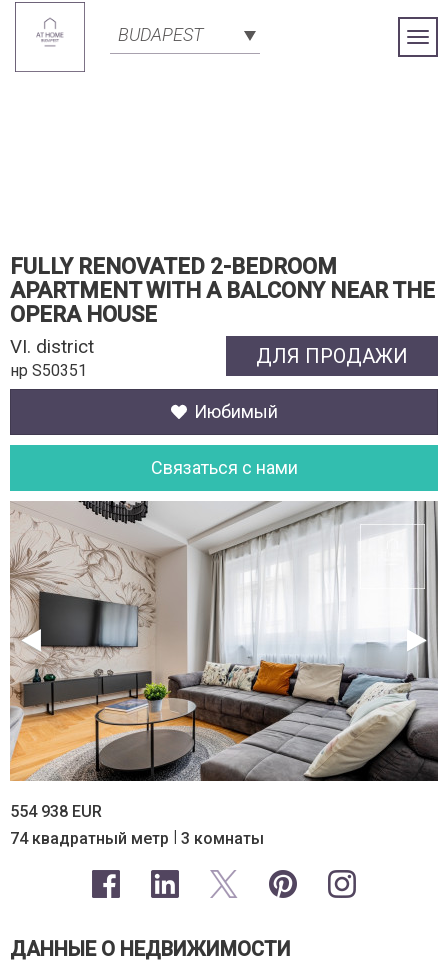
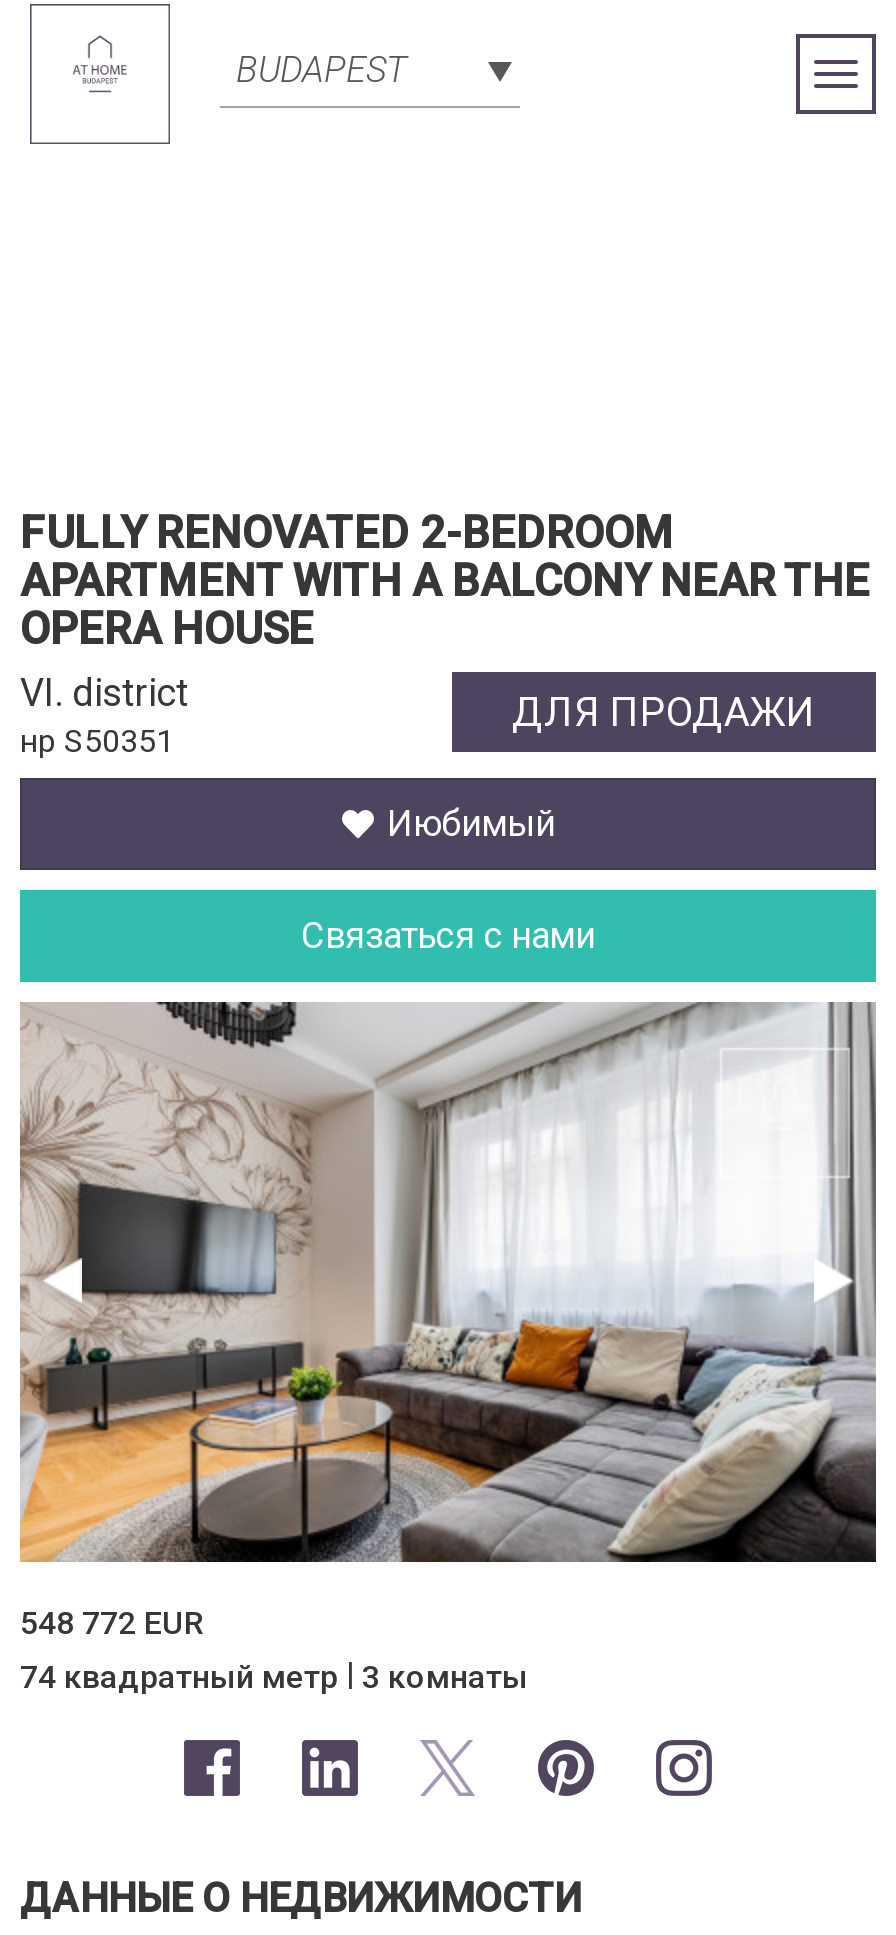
[10,802,102,821] 554 938 EUR -> [20,1604,204,1642] 548 772 EUR

